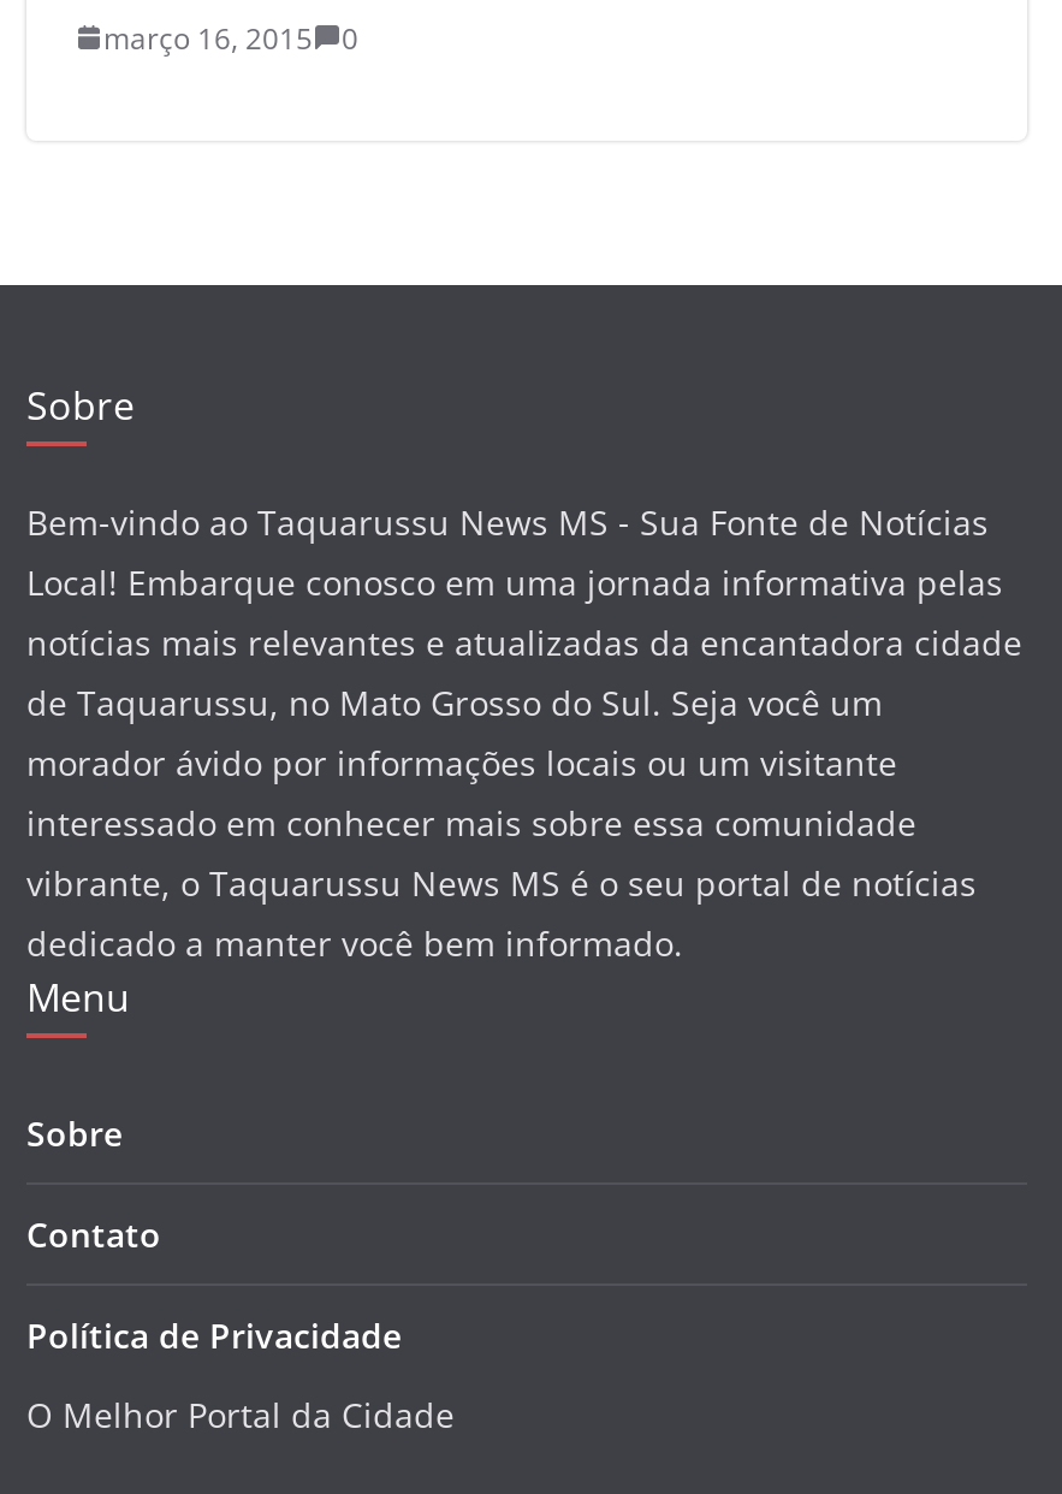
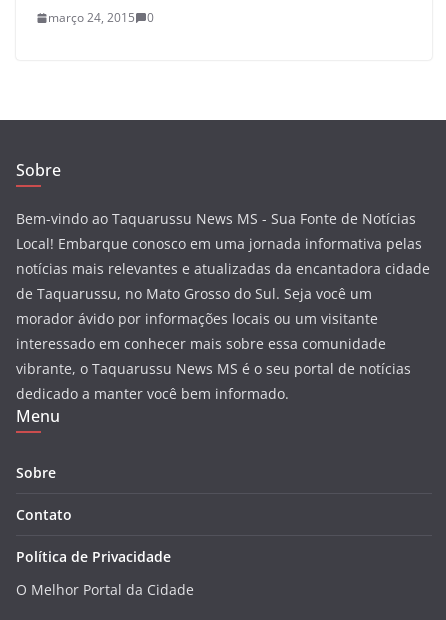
[103,18,358,59] março 16, 2015 0 -> [48,9,154,26] março 24, 2015 0

